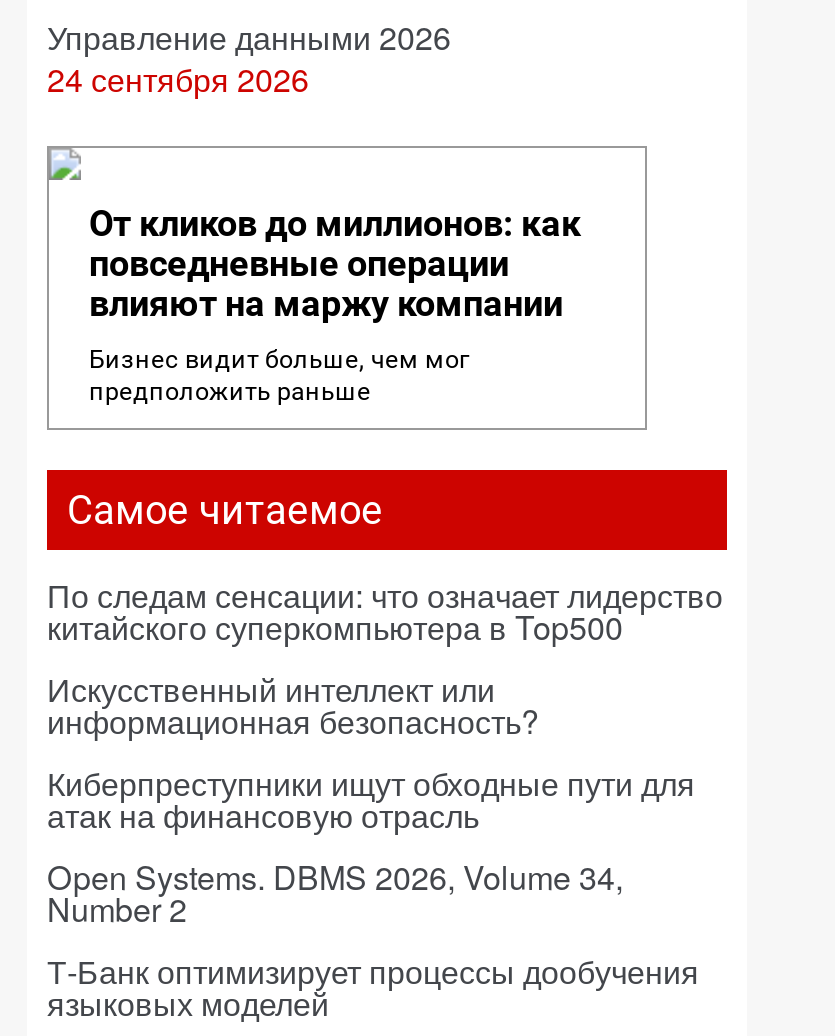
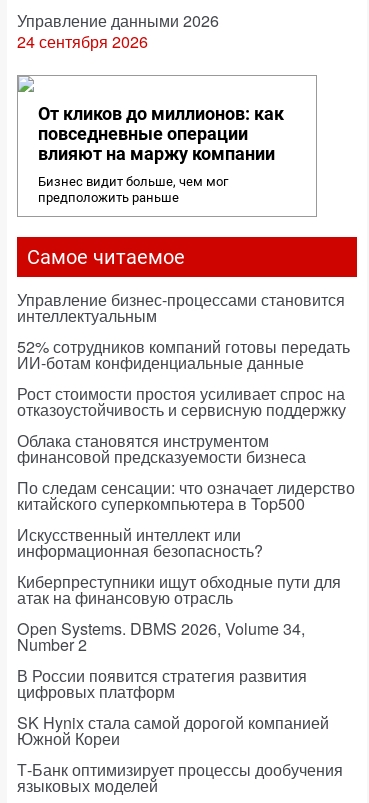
none -> [17,288,350,468] Управление бизнес-процессами становится | интеллектуальным | 52% сотрудников компаний готовы передать | ИИ-ботам конфиденциальные данные | Рост стоимости простоя усиливает спрос на | отказоустойчивость и сервисную поддержку | Облака становятся инструментом | финансовой предсказуемости бизнеса
none -> [17,664,329,750] В России появится стратегия развития | цифровых платформ | SK Hynix стала самой дорогой компанией | Южной Кореи

